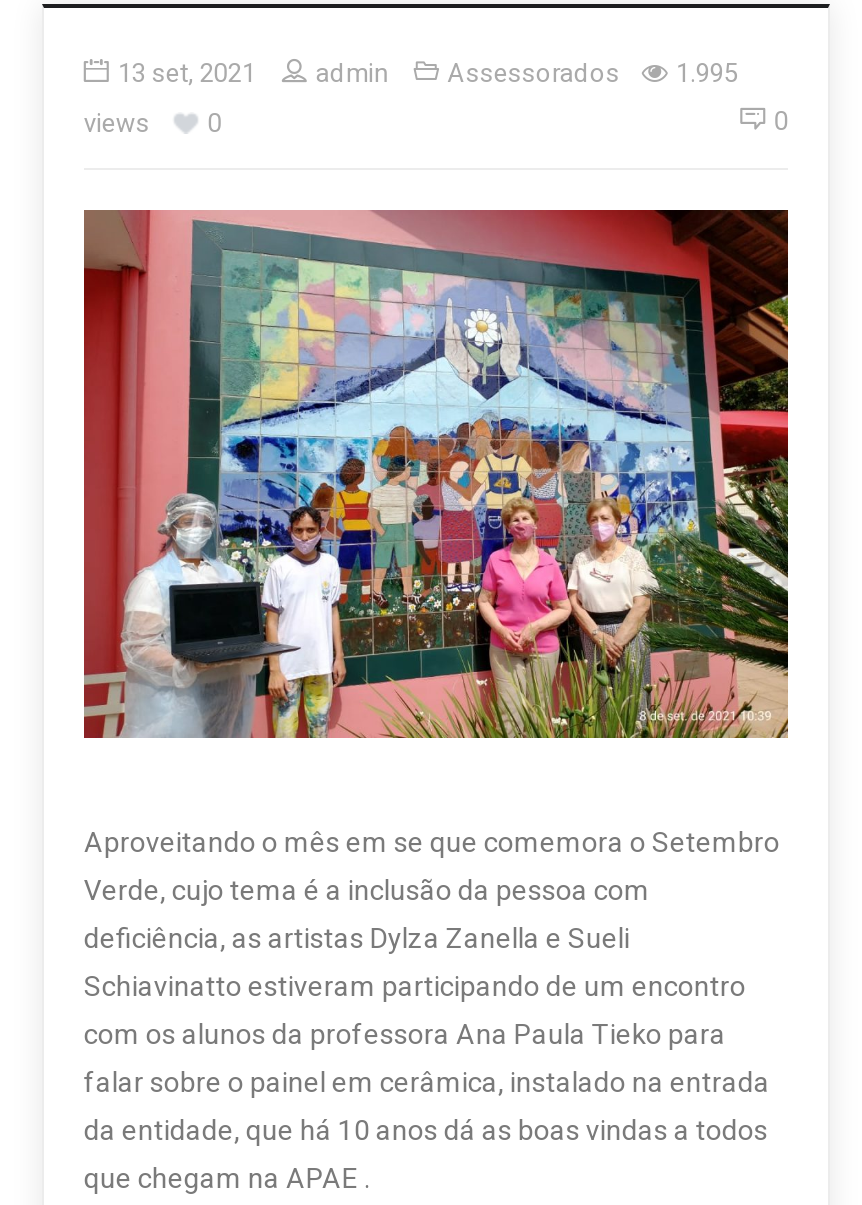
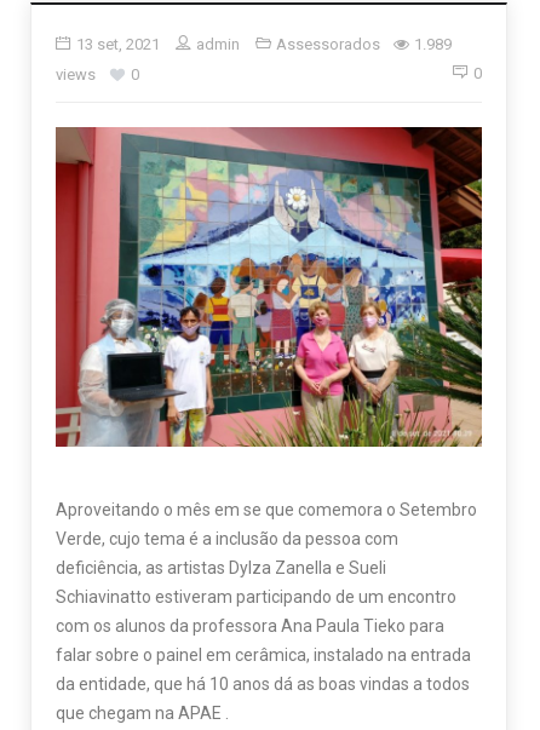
[118,58,738,88] 13 set, 2021 admin Assessorados 1.995 -> [76,35,451,53] 13 set, 2021 admin Assessorados 1.989

